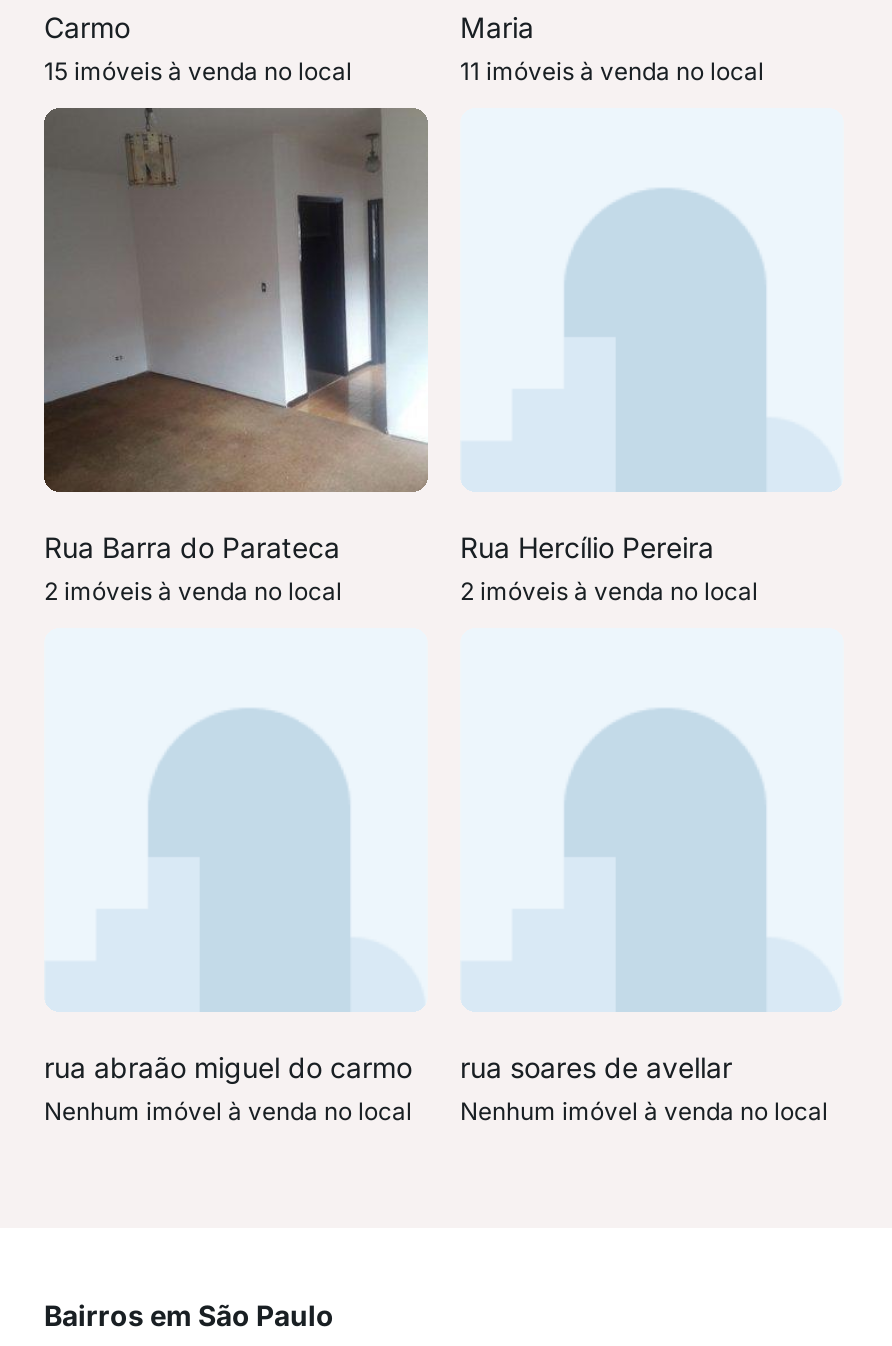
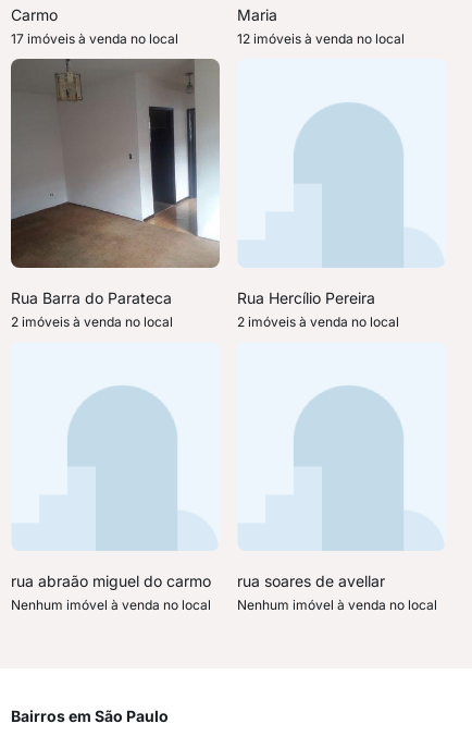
[44,56,352,86] 15 imóveis à venda no local -> [11,30,178,47] 17 imóveis à venda no local
[460,56,764,86] 11 imóveis à venda no local -> [237,30,405,47] 12 imóveis à venda no local

